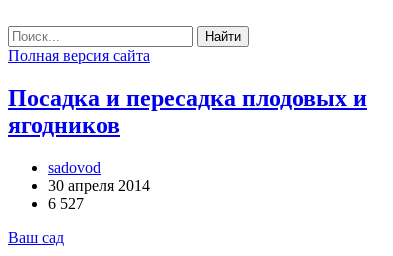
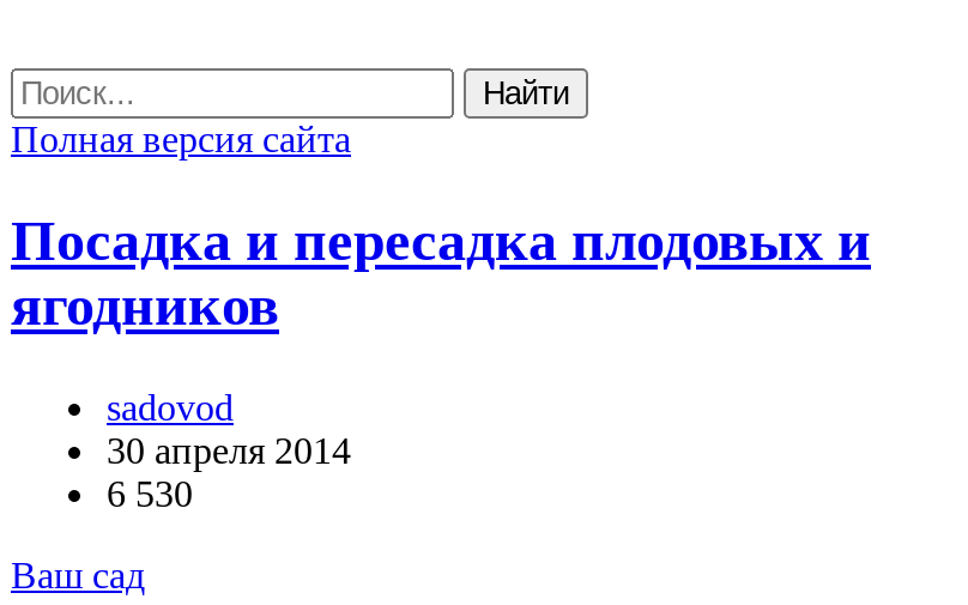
[48,195,84,212] 6 527 -> [107,473,193,513] 6 530

